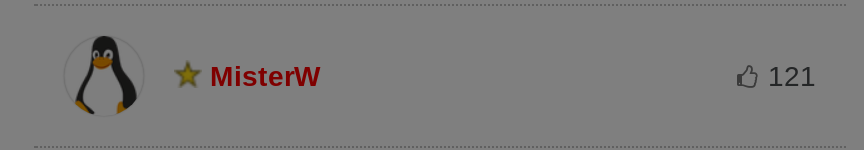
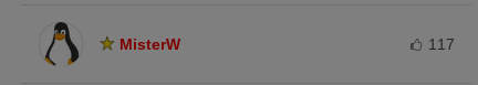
[760,60,816,92] 121 -> [424,35,455,53] 117

